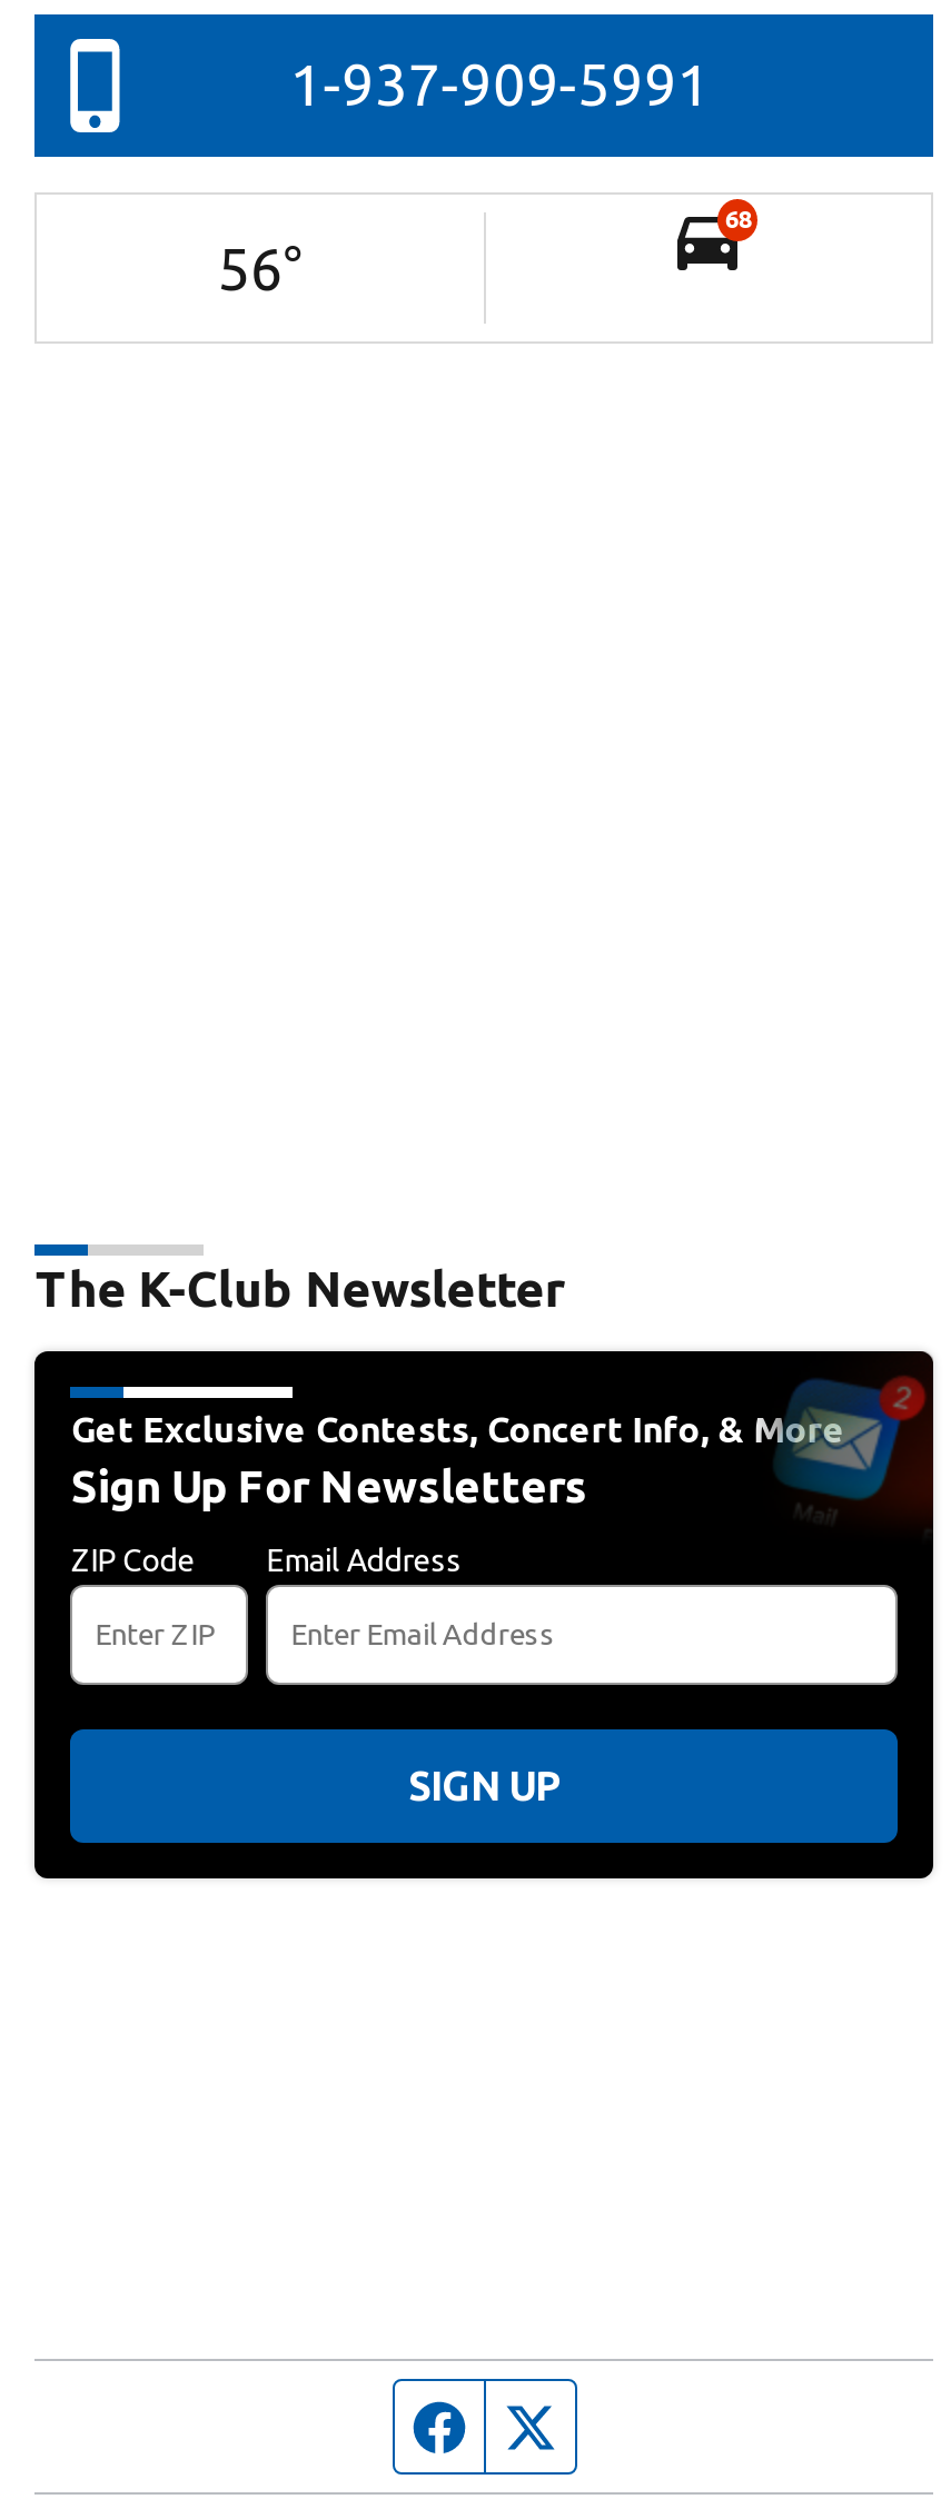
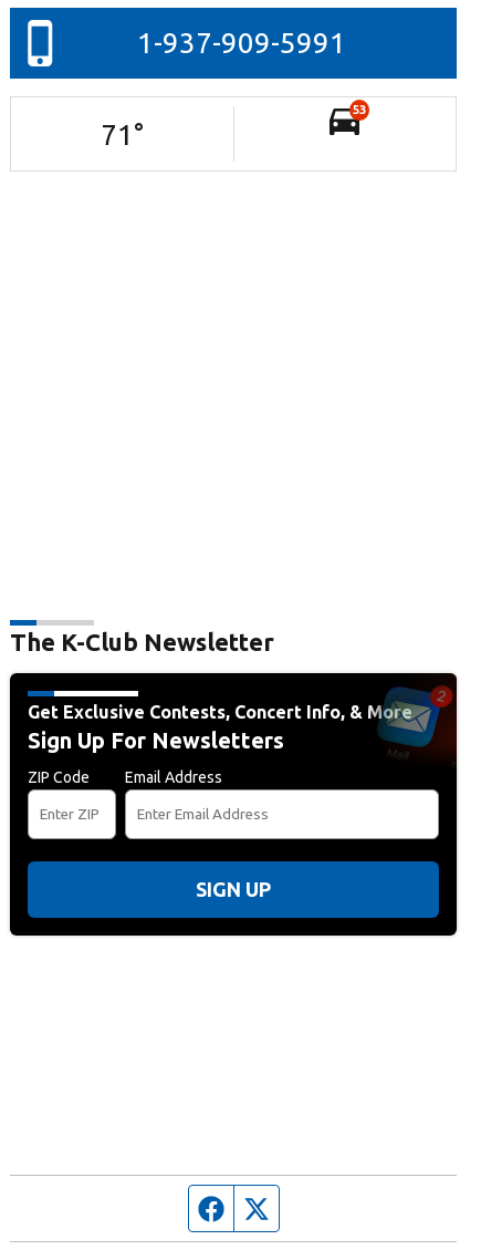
[725,206,752,233] 68 -> [353,103,366,116] 53
[217,236,304,301] 56° -> [101,118,144,150] 71°

